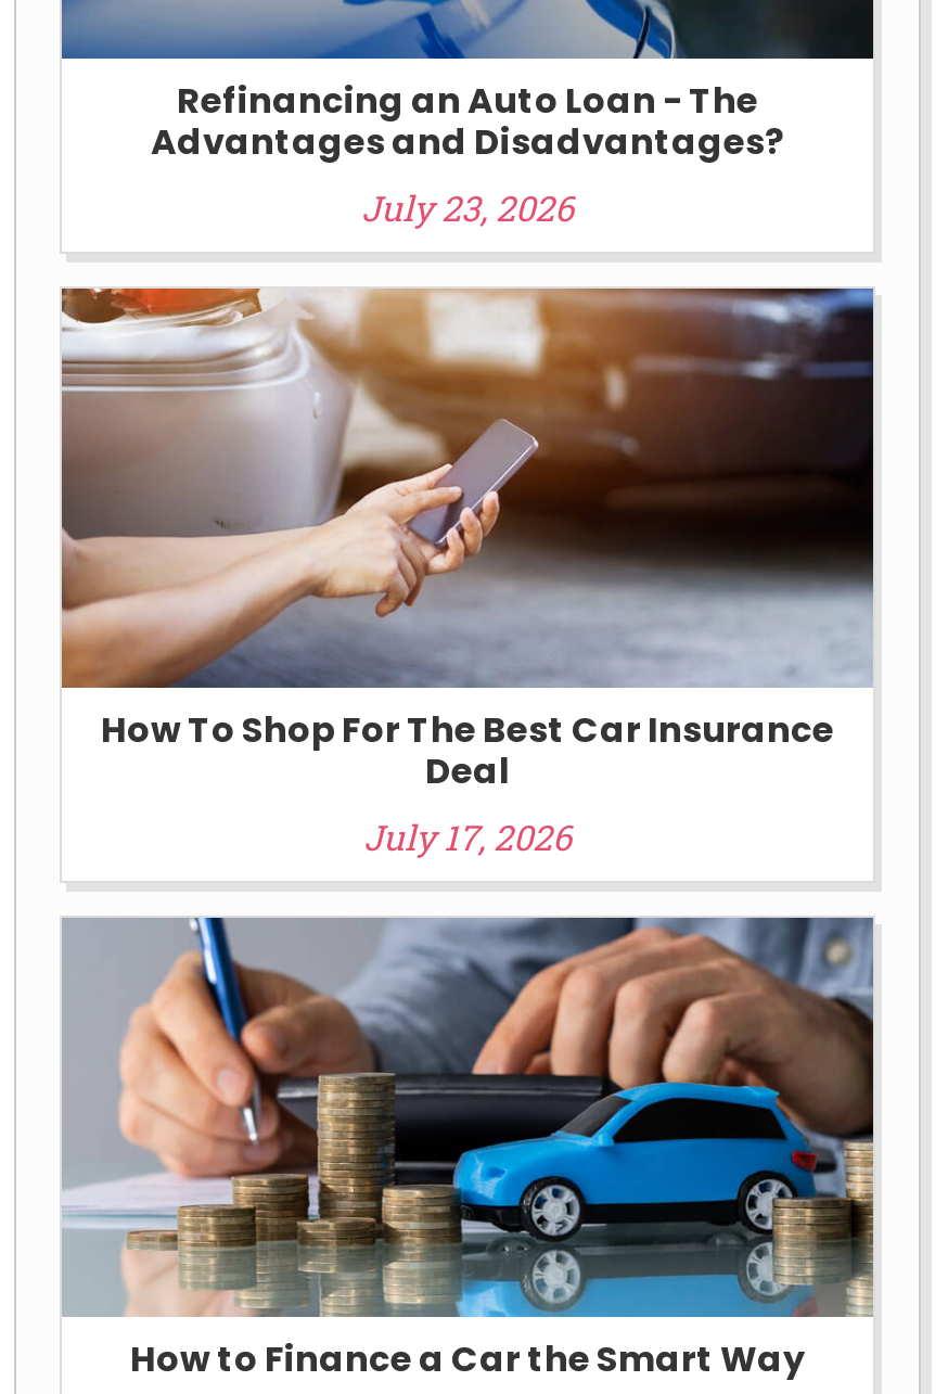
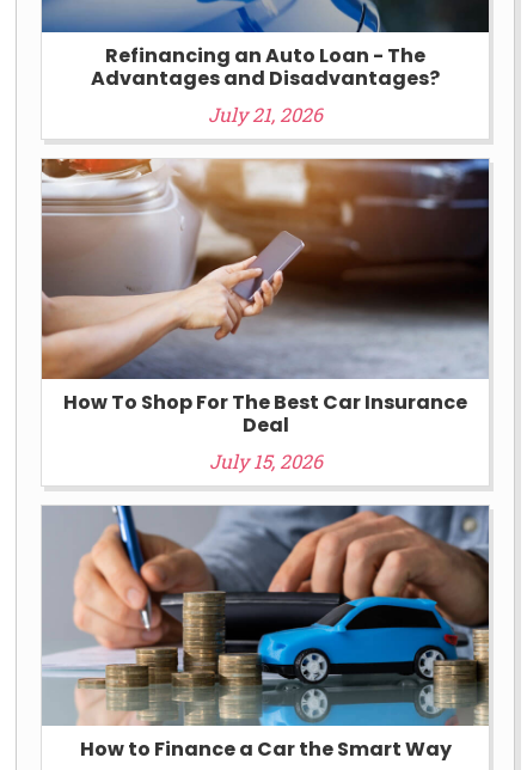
[361,184,574,230] July 23, 2026 -> [208,102,323,127] July 21, 2026
[363,814,572,859] July 17, 2026 -> [209,448,322,474] July 15, 2026

